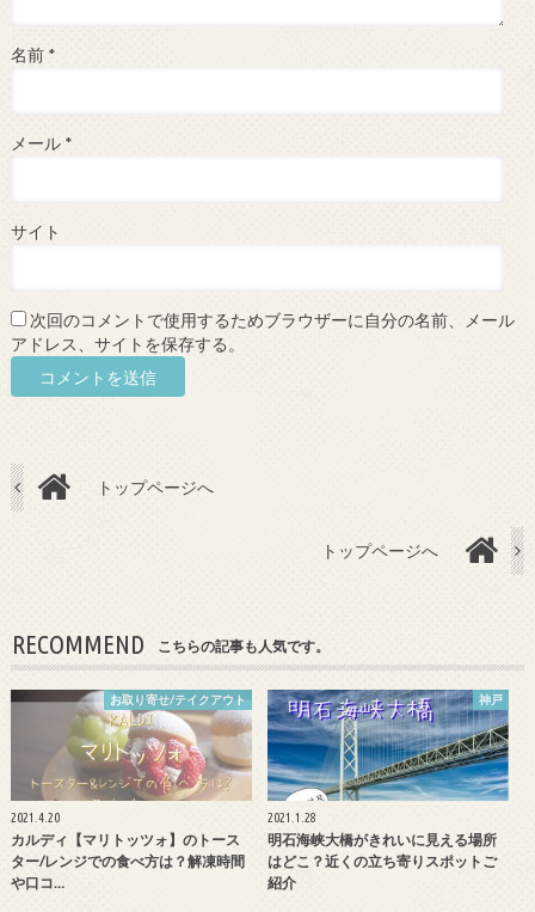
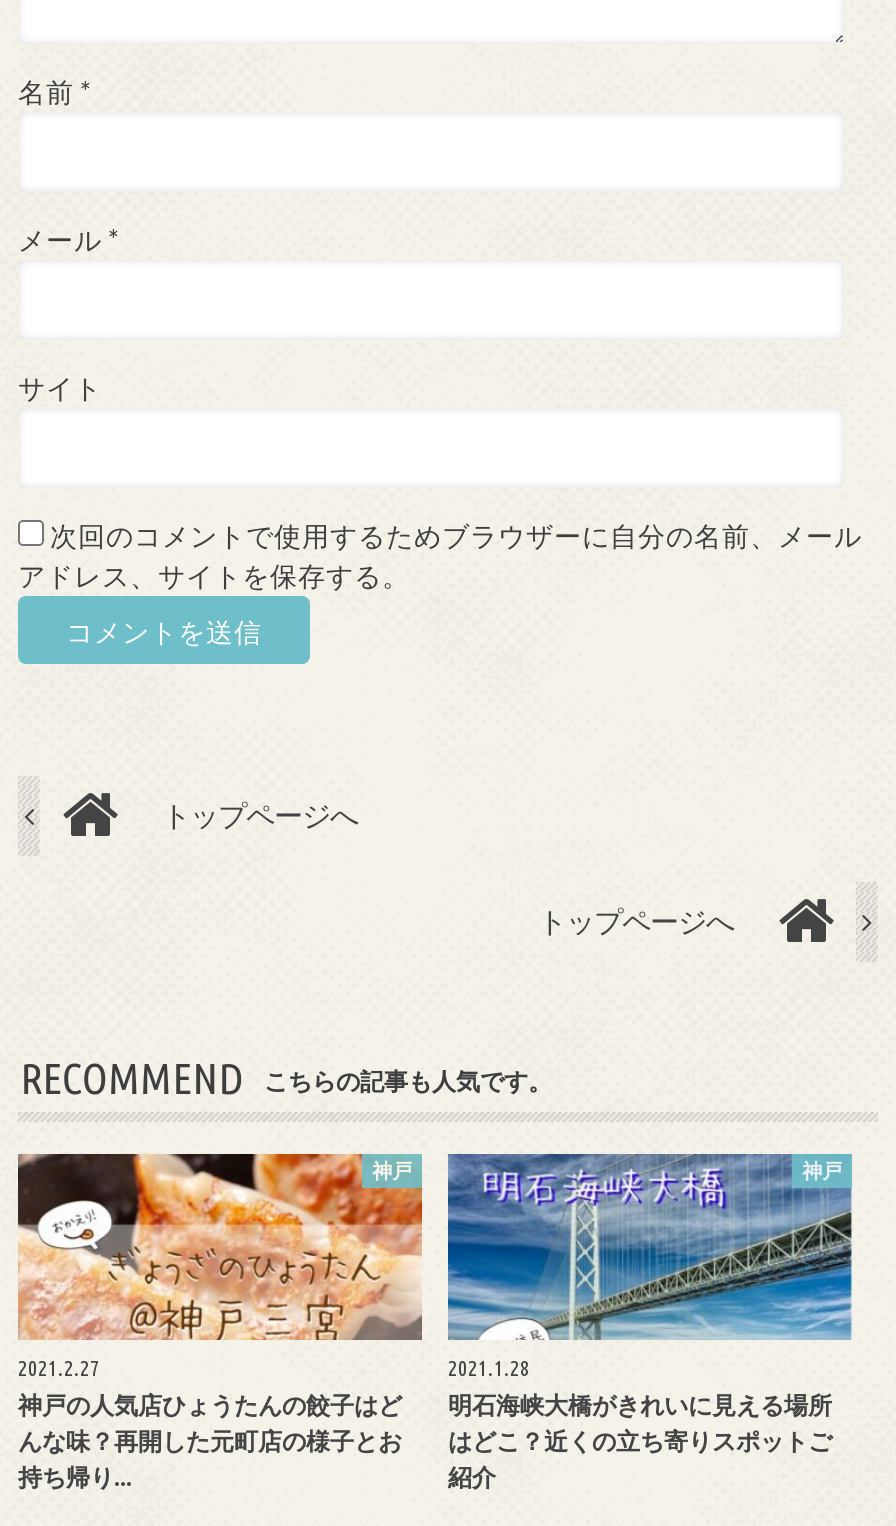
[10,688,252,802] [image] | お取り寄せ/テイクアウト -> [16,1154,424,1342] [image] | 神戸
[11,811,245,892] 2021.4.20 | カルディ【マリトッツォ】のトース | ター/レンジでの食べ方は？解凍時間 | や口コ… -> [18,1356,402,1492] 2021.2.27 | 神戸の人気店ひょうたんの餃子はど | んな味？再開した元町店の様子とお | 持ち帰り…

